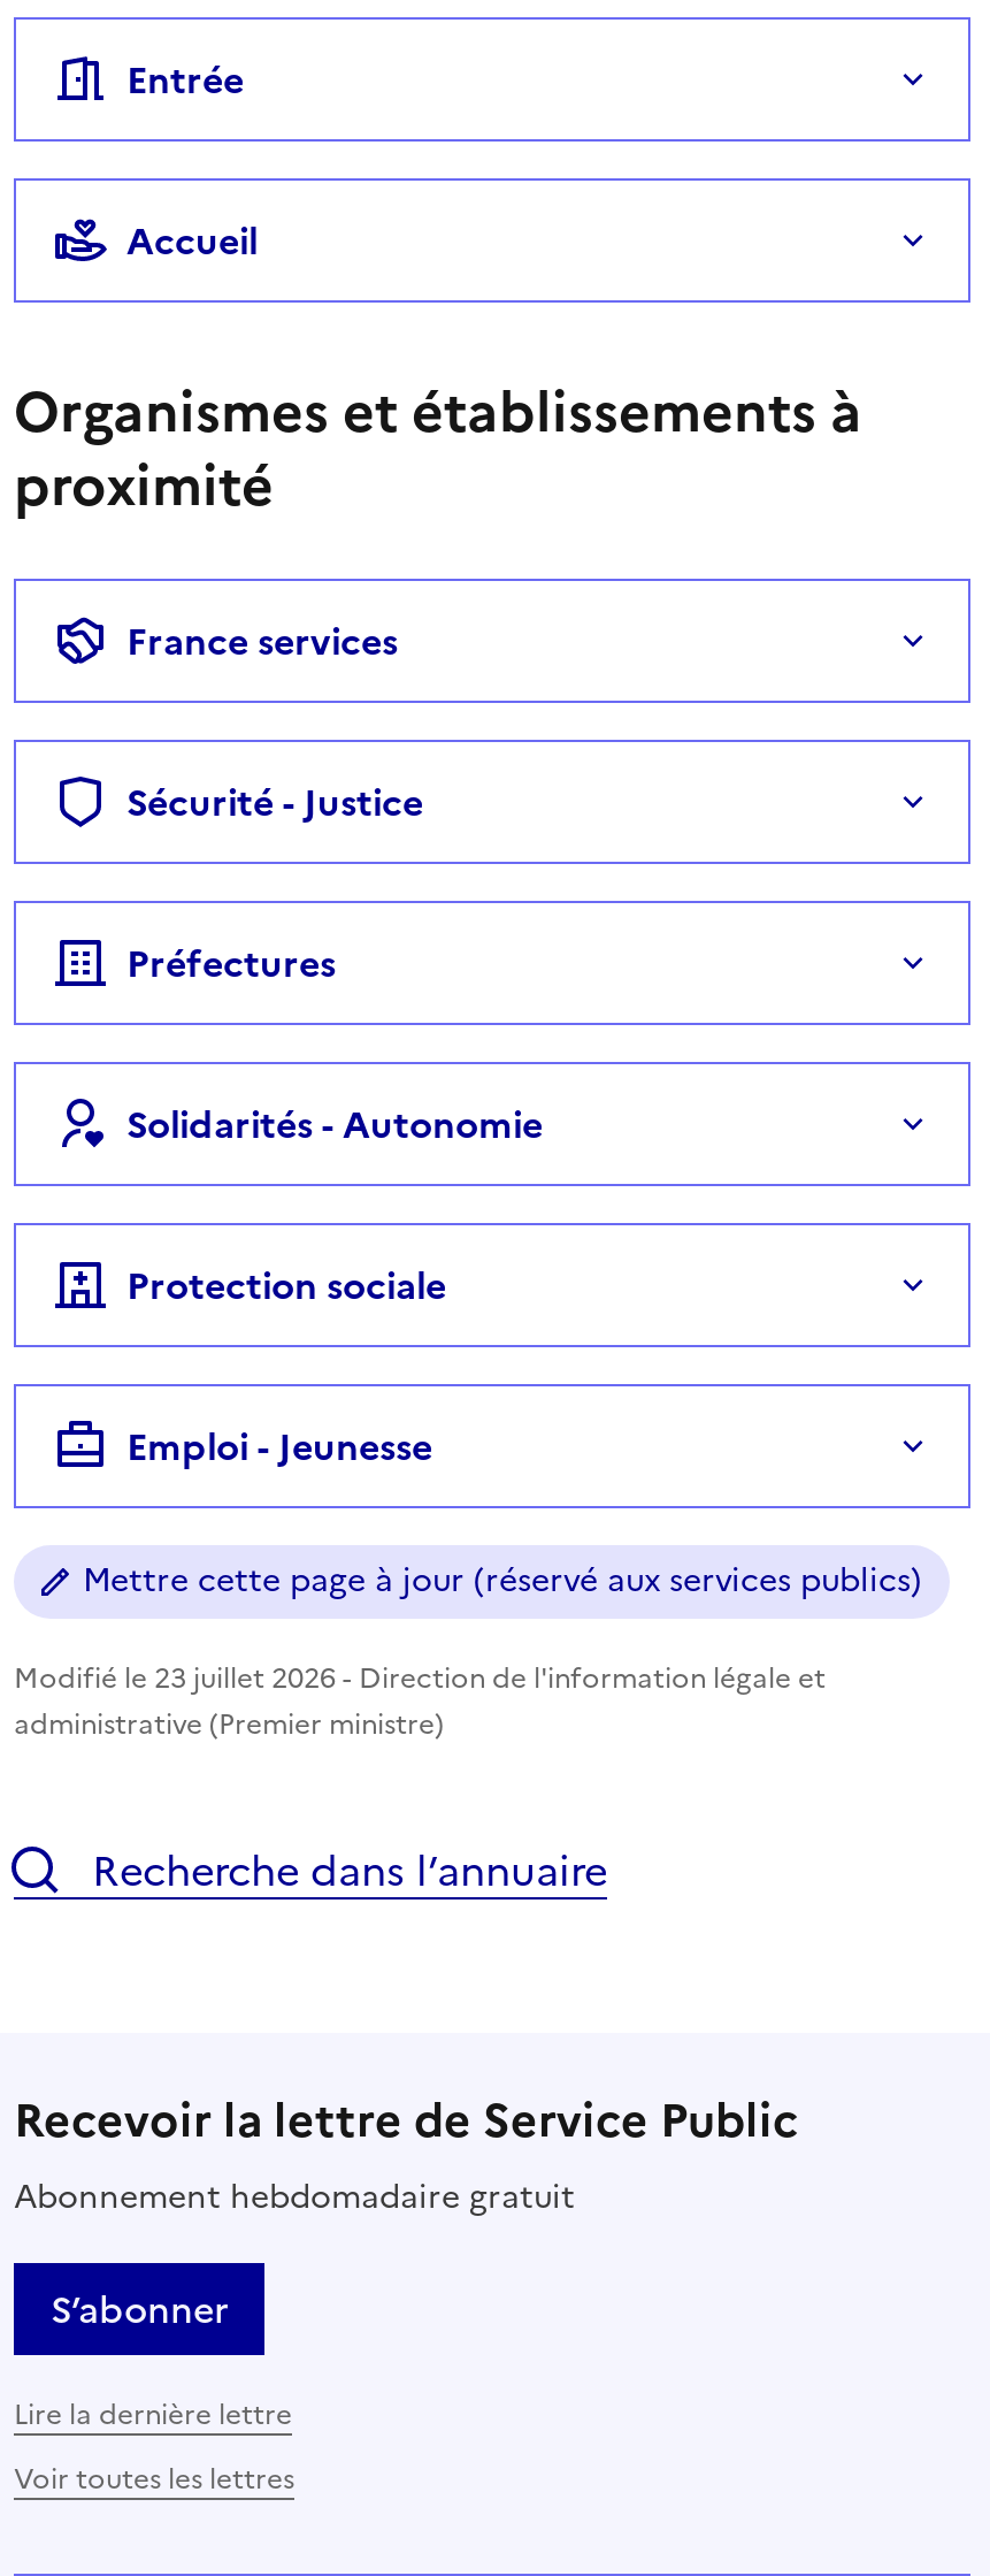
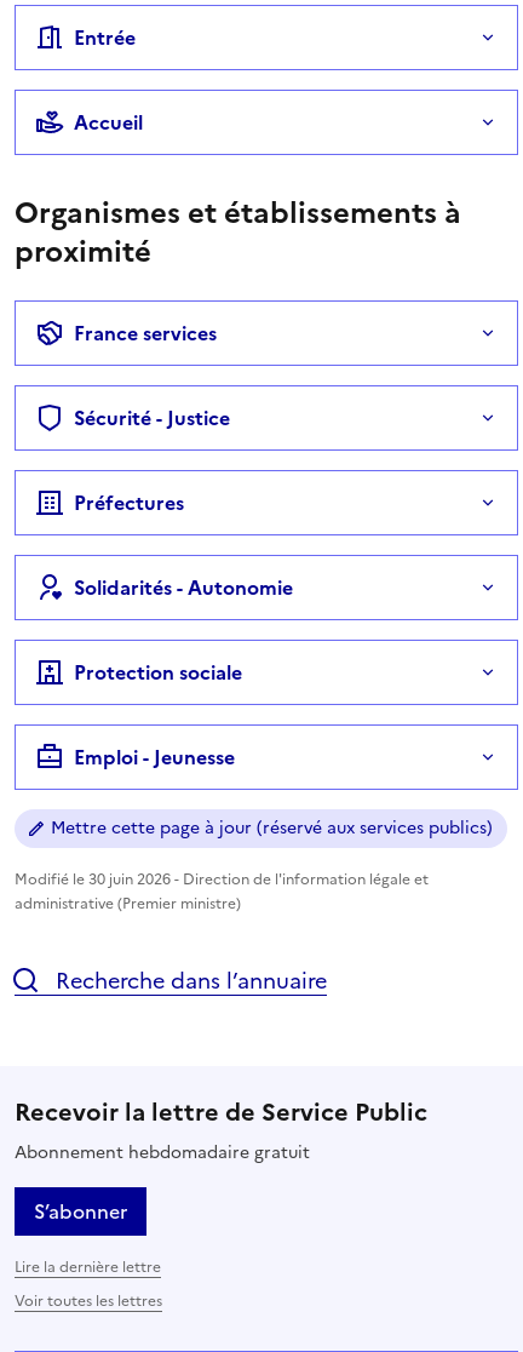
[14,1657,826,1699] Modifié le 23 juillet 2026 - Direction de l'information légale et -> [15,868,429,890] Modifié le 30 juin 2026 - Direction de l'information légale et

